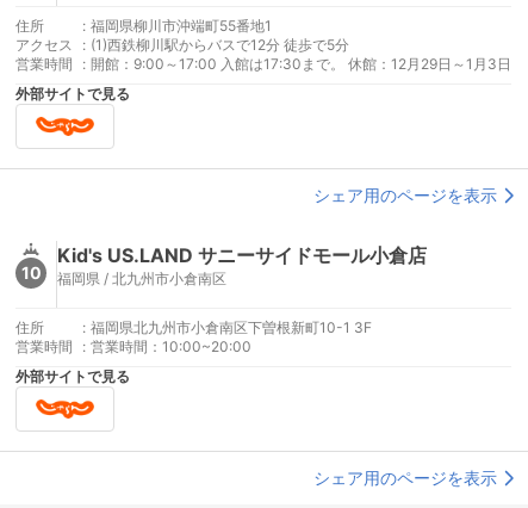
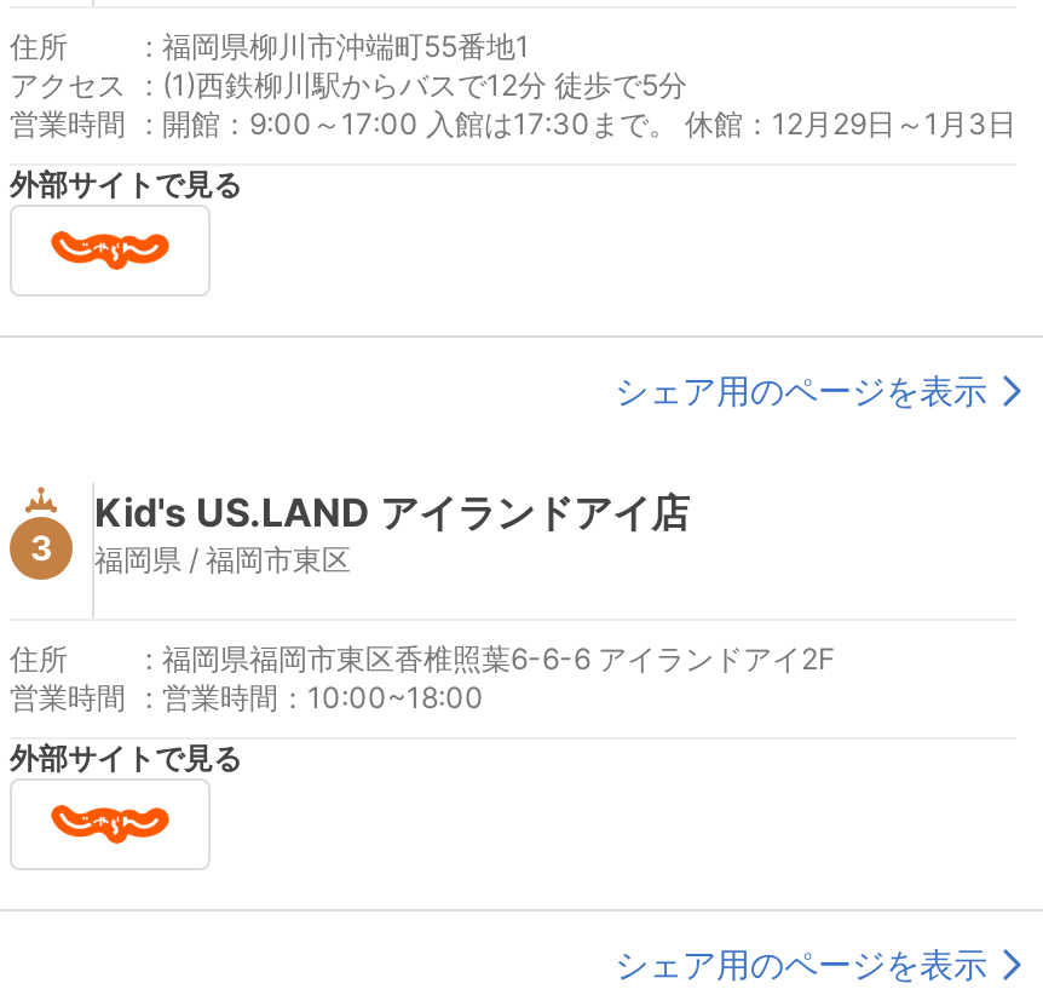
[57,243,427,287] Kid's US.LAND サニーサイドモール小倉店 | 福岡県 / 北九州市小倉南区 -> [94,488,690,577] Kid's US.LAND アイランドアイ店 | 福岡県 / 福岡市東区
[21,262,41,283] 10 -> [30,527,52,568] 3
[15,318,372,355] : 福岡県北九州市小倉南区下曽根新町10-1 3F | 営業時間 : 営業時間：10:00~20:00 -> [10,640,835,715] : 福岡県福岡市東区香椎照葉6-6-6 アイランドアイ2F | 営業時間 : 営業時間：10:00~18:00

